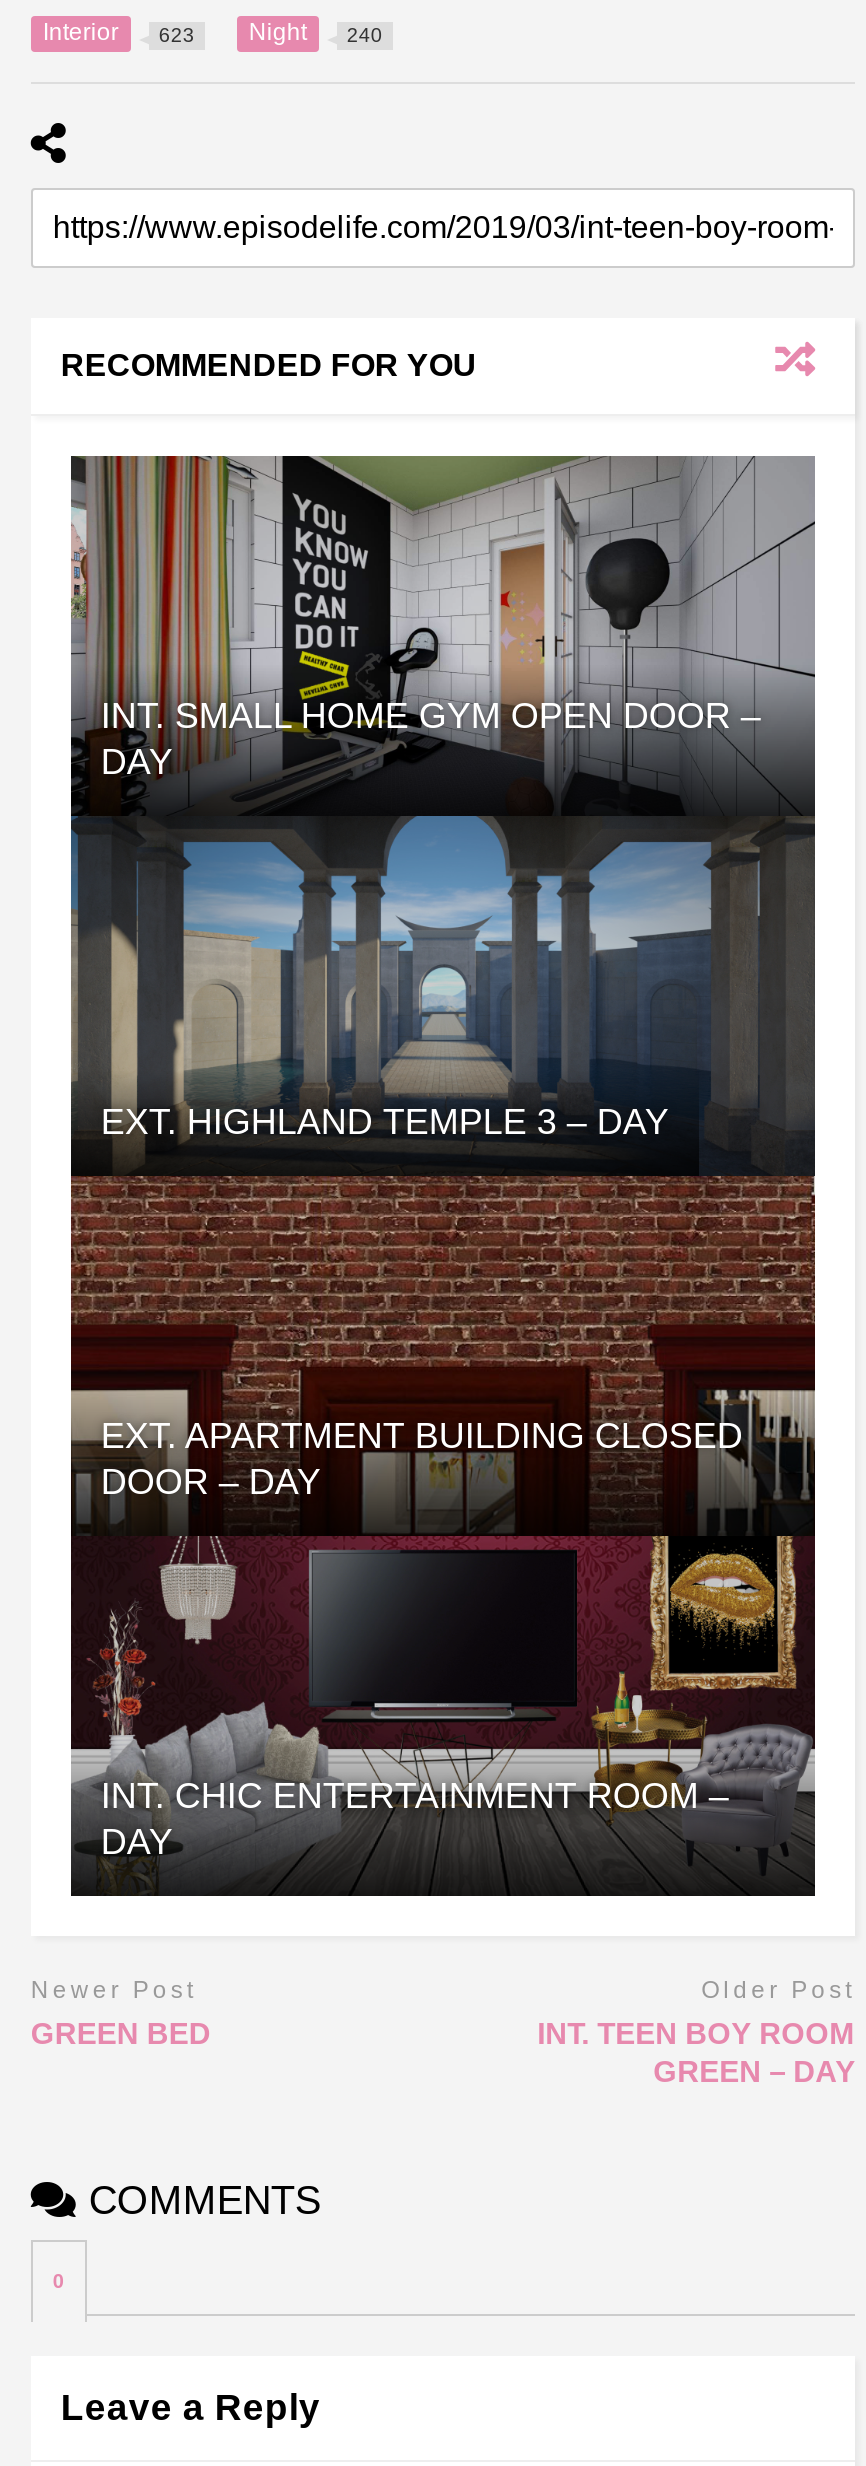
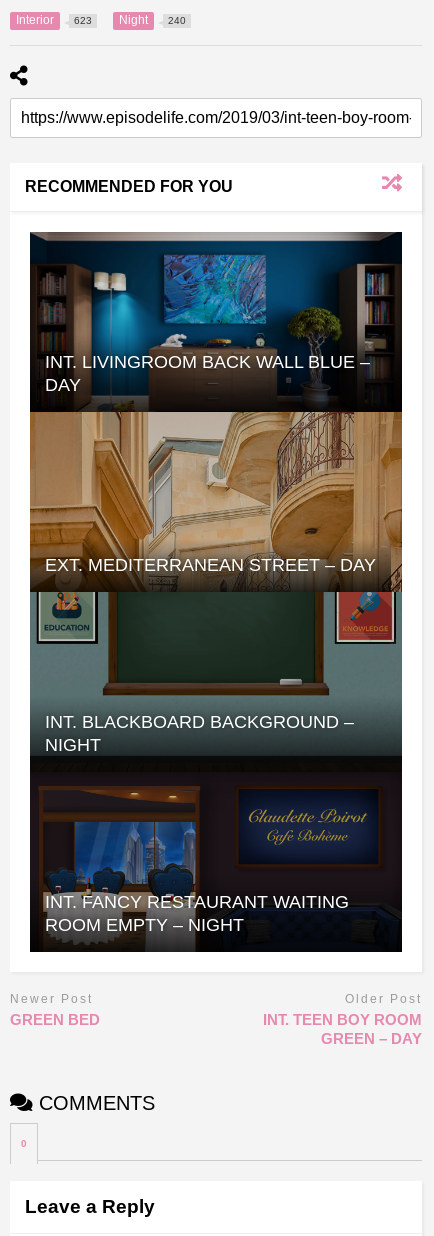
[69,454,817,1884] [image] | INT. SMALL HOME GYM OPEN DOOR – -> [29,231,403,941] [image] | INT. LIVINGROOM BACK WALL BLUE –
[101,1103,669,1143] EXT. HIGHLAND TEMPLE 3 – DAY -> [45,554,376,574] EXT. MEDITERRANEAN STREET – DAY
[101,1417,743,1503] EXT. APARTMENT BUILDING CLOSED | DOOR – DAY -> [45,711,354,754] INT. BLACKBOARD BACKGROUND – | NIGHT
[101,1777,729,1863] INT. CHIC ENTERTAINMENT ROOM – | DAY -> [45,891,349,934] INT. FANCY RESTAURANT WAITING | ROOM EMPTY – NIGHT

